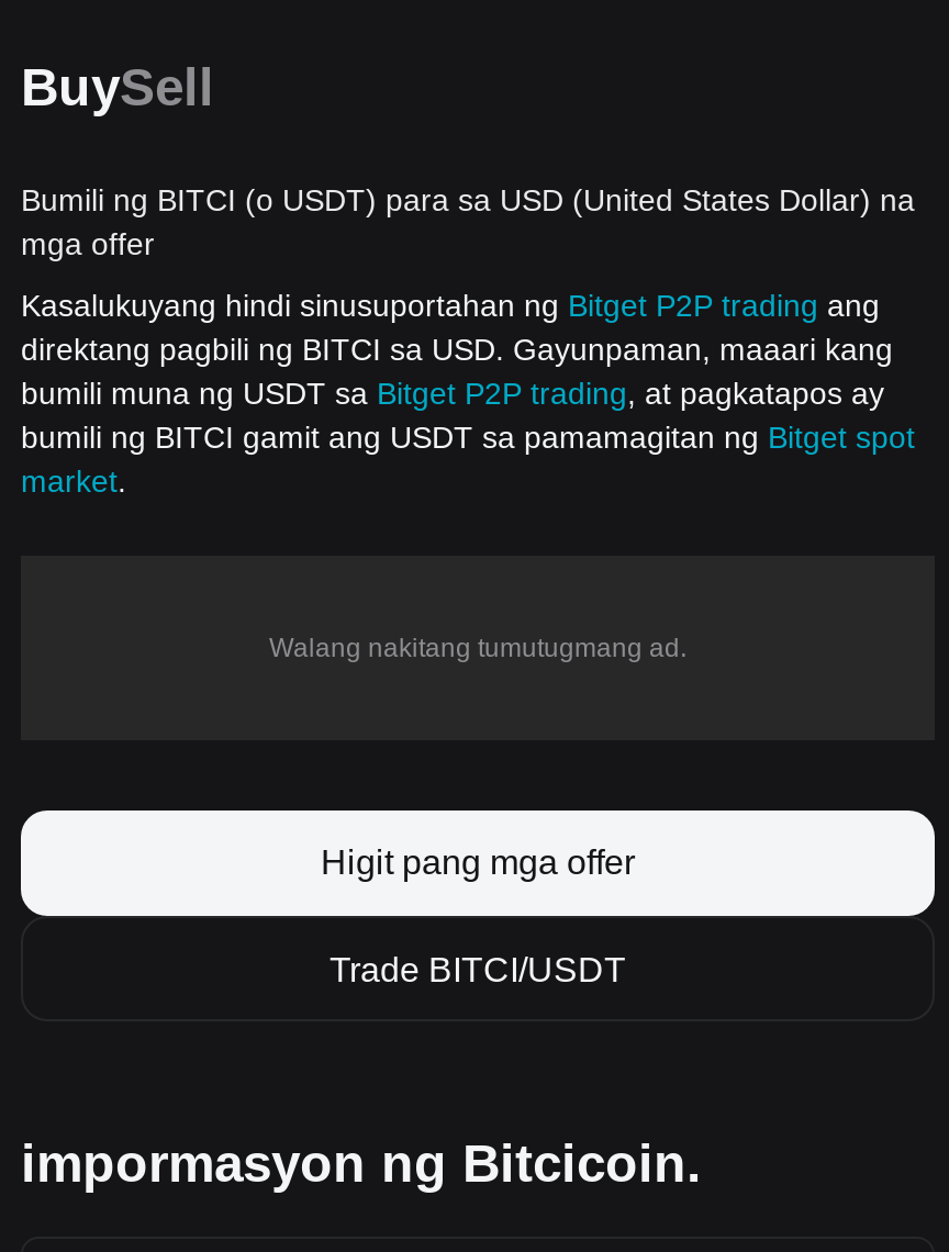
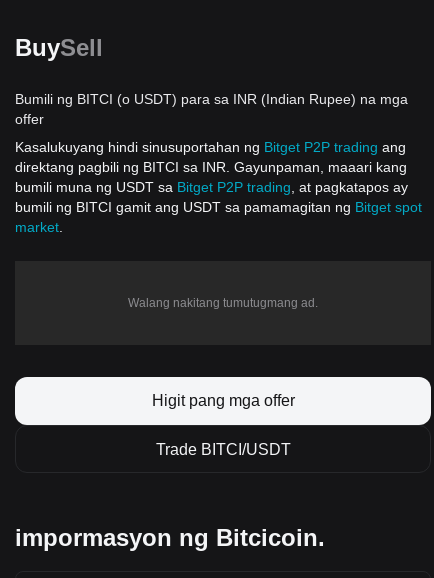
[21,182,915,261] Bumili ng BITCI (o USDT) para sa USD (United States Dollar) na | mga offer -> [15,91,408,127] Bumili ng BITCI (o USDT) para sa INR (Indian Rupee) na mga | offer
[21,332,893,367] direktang pagbili ng BITCI sa USD. Gayunpaman, maaari kang -> [15,159,407,175] direktang pagbili ng BITCI sa INR. Gayunpaman, maaari kang

